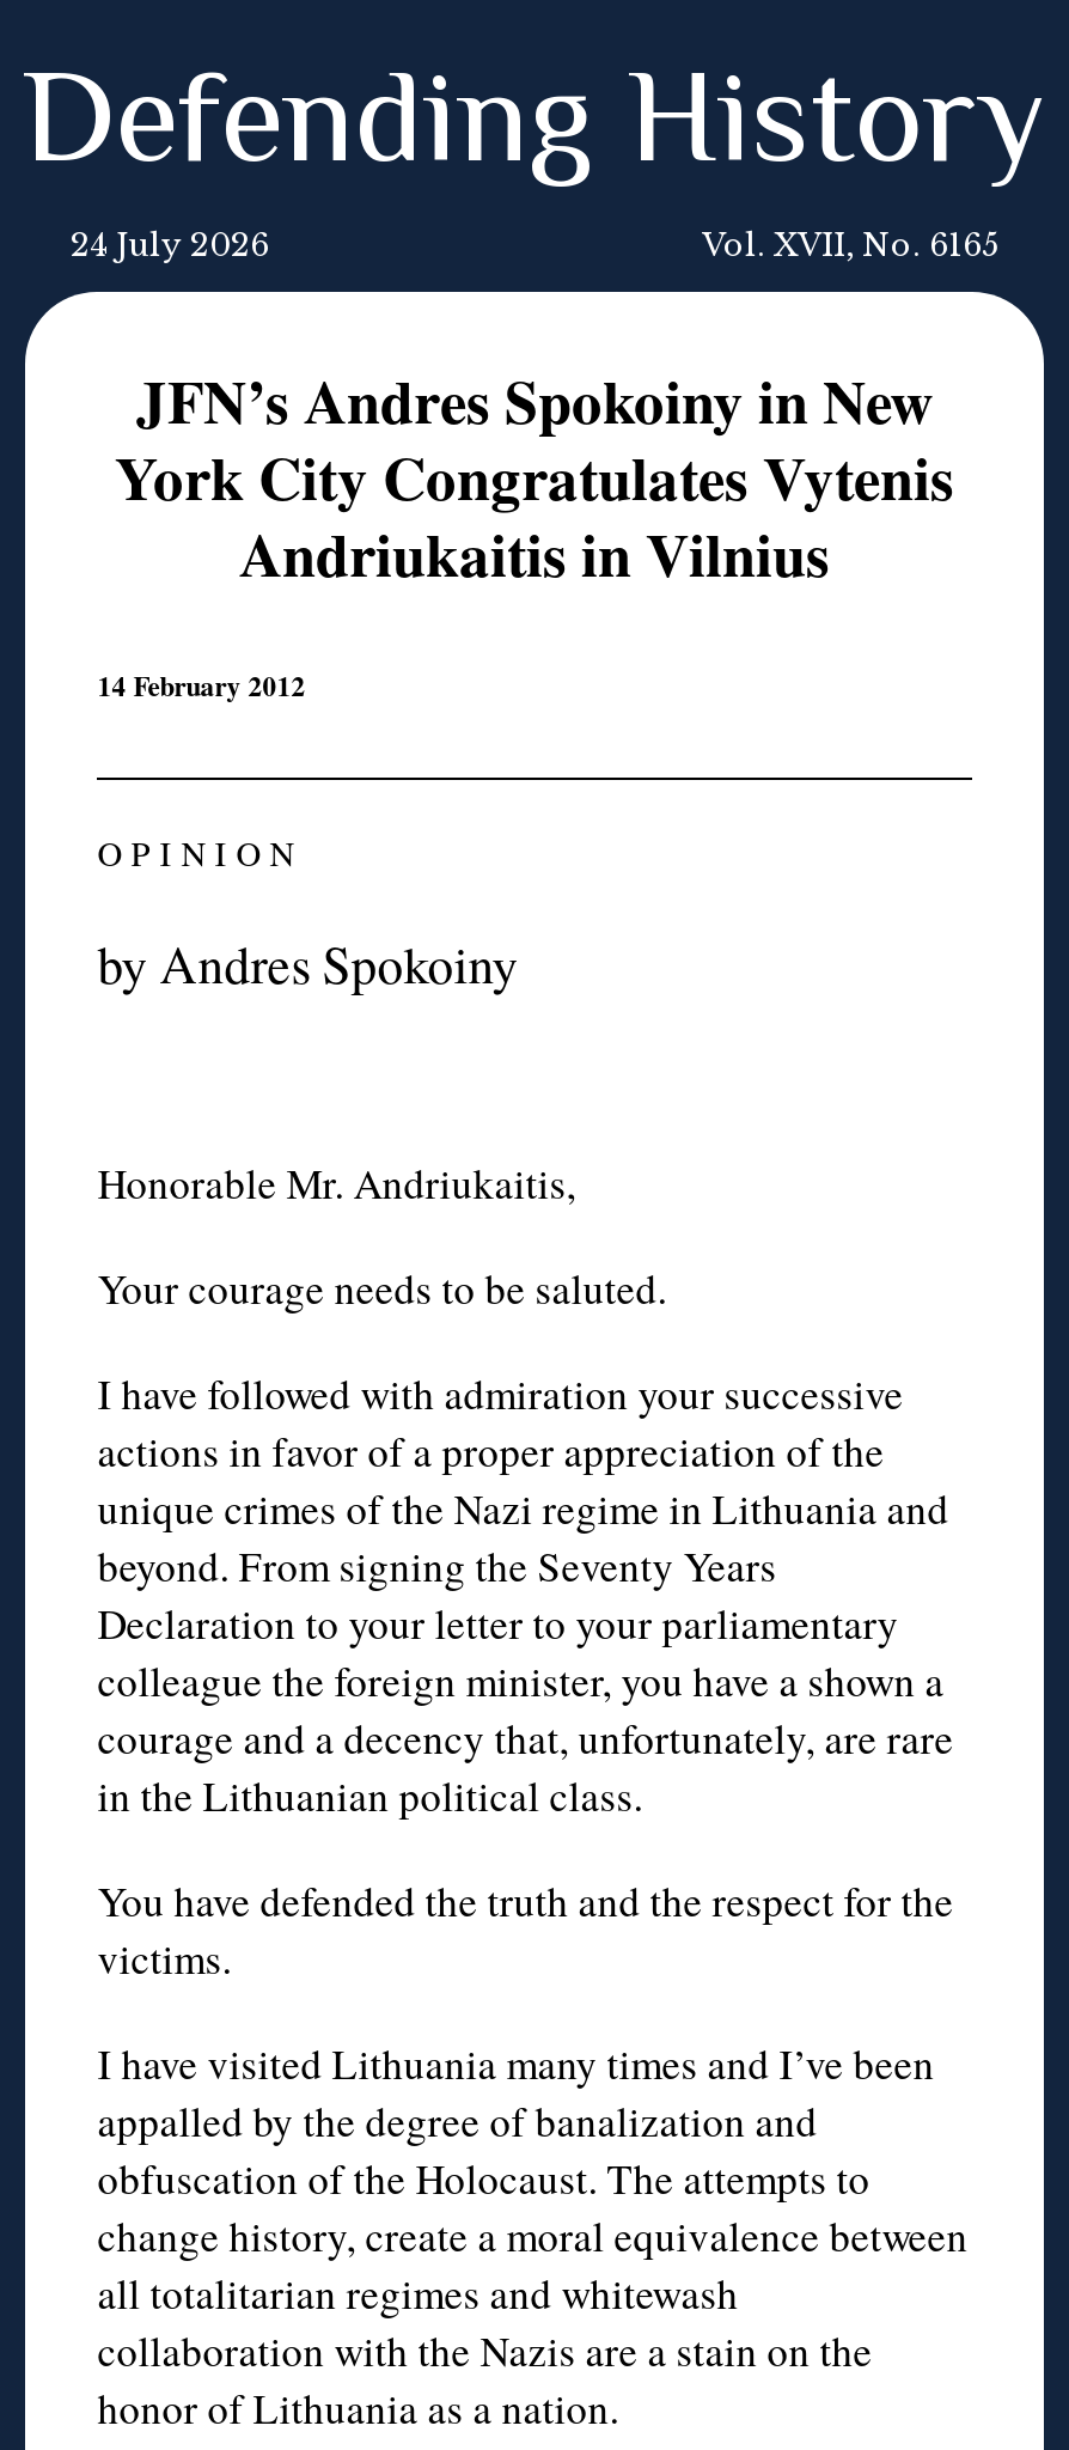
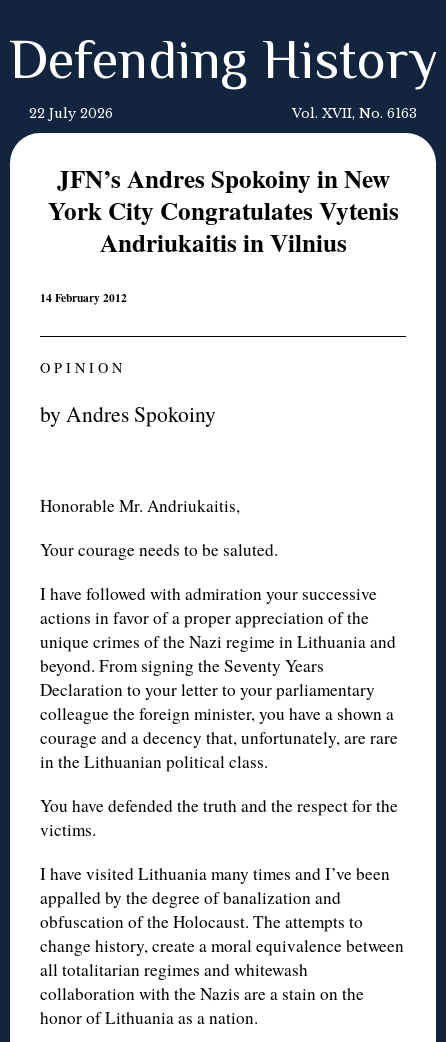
[71,227,269,263] 24 July 2026 -> [29,106,113,121] 22 July 2026
[702,227,998,263] Vol. XVII, No. 6165 -> [292,106,417,121] Vol. XVII, No. 6163

